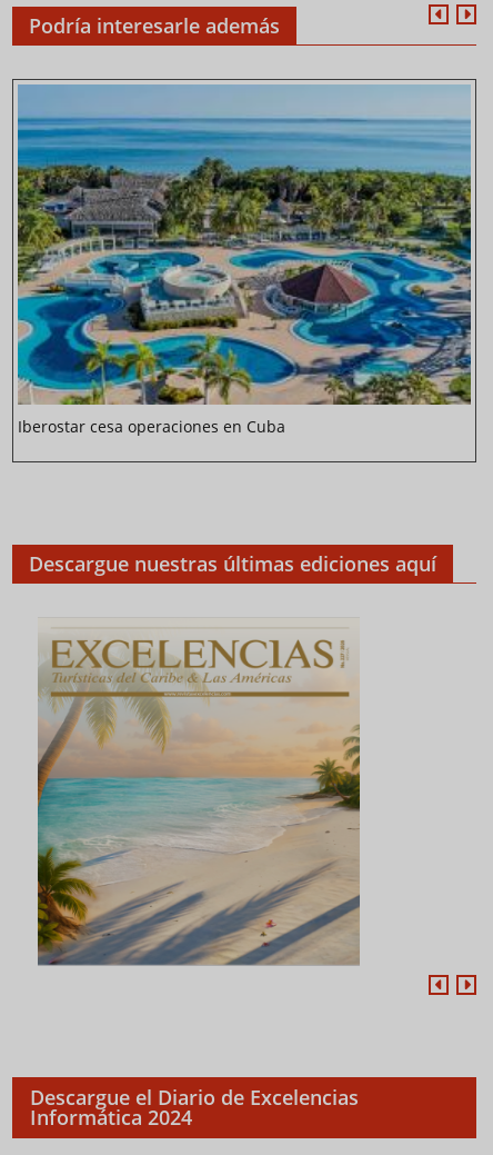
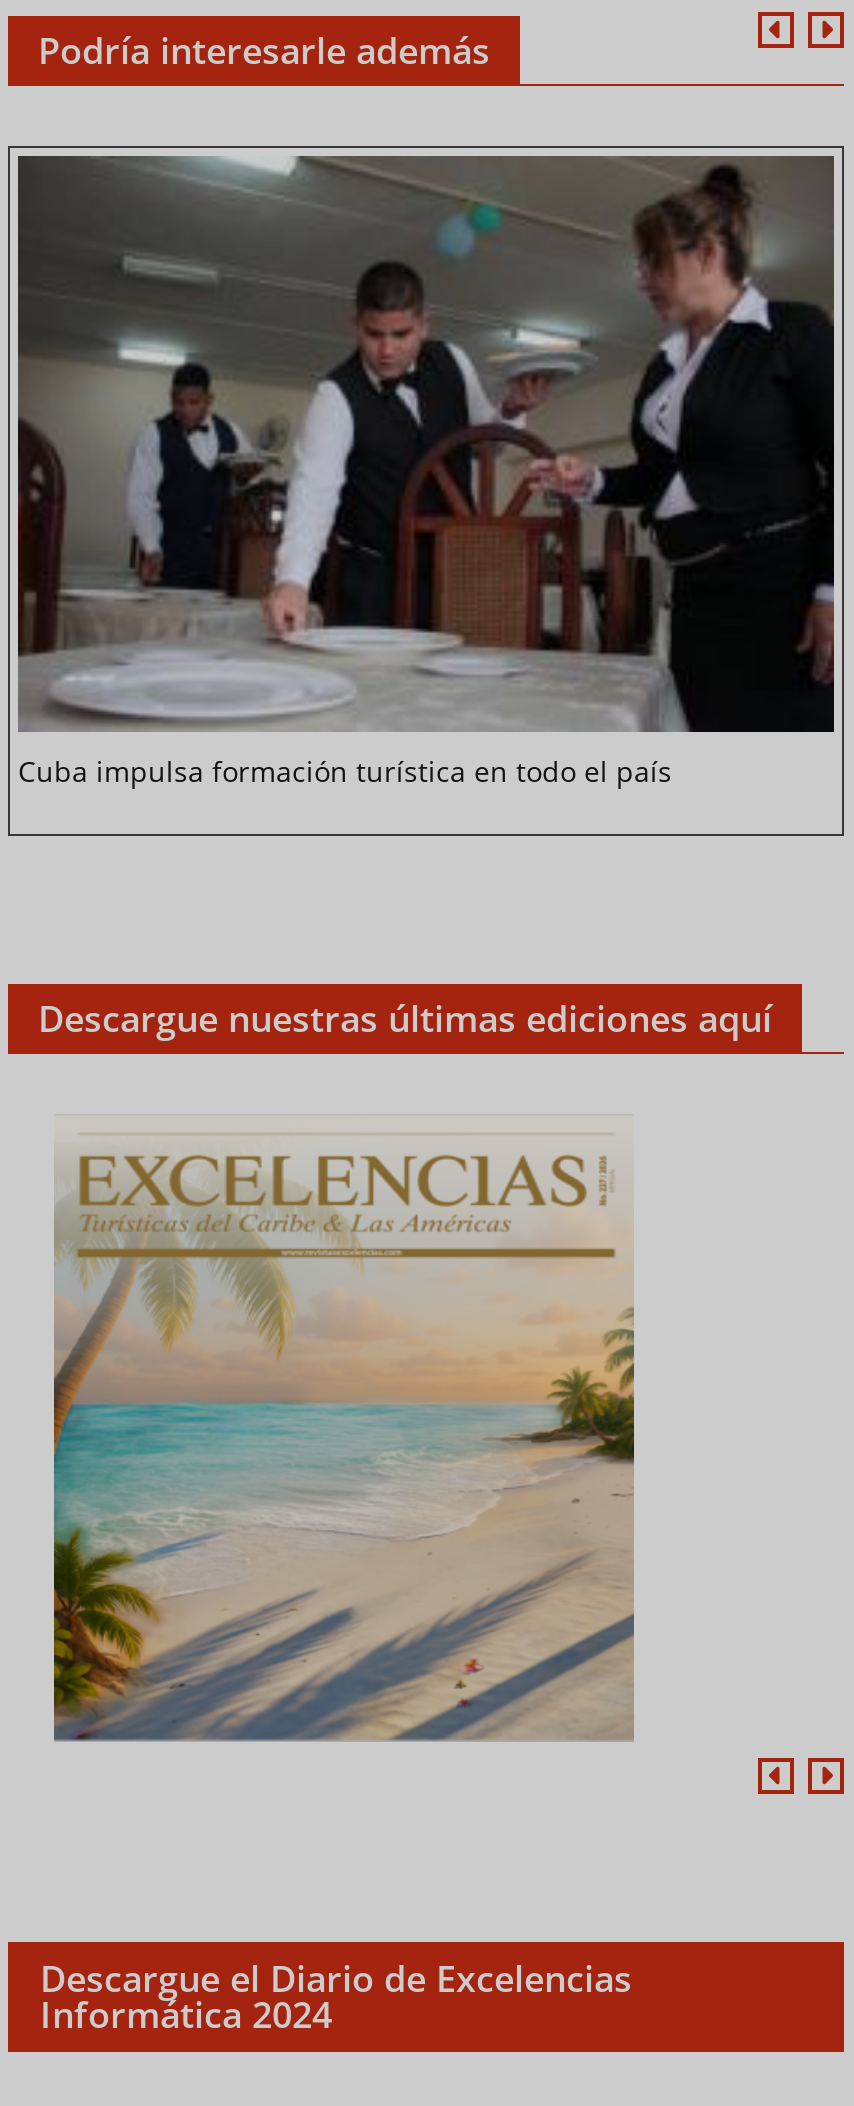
[17,84,472,436] [image] | Iberostar cesa operaciones en Cuba -> [16,154,836,789] [image] | Cuba impulsa formación turística en todo el país

